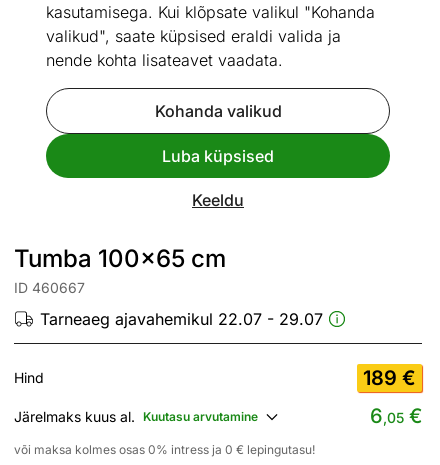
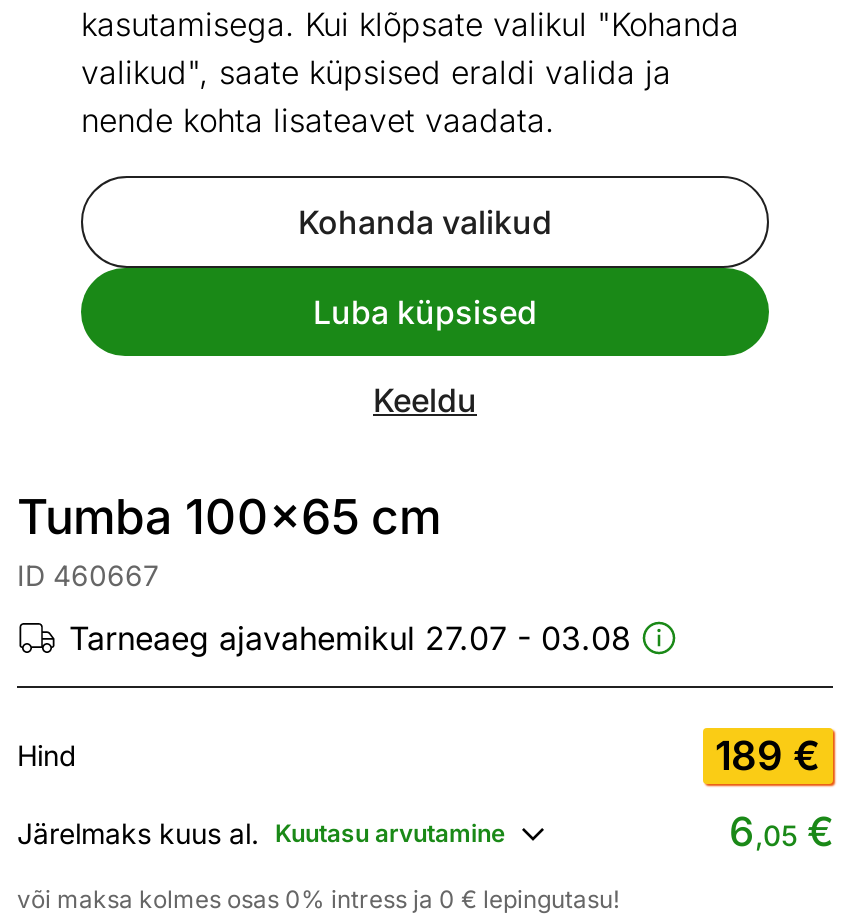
[40,309,323,329] Tarneaeg ajavahemikul 22.07 - 29.07 -> [69,618,631,658] Tarneaeg ajavahemikul 27.07 - 03.08

